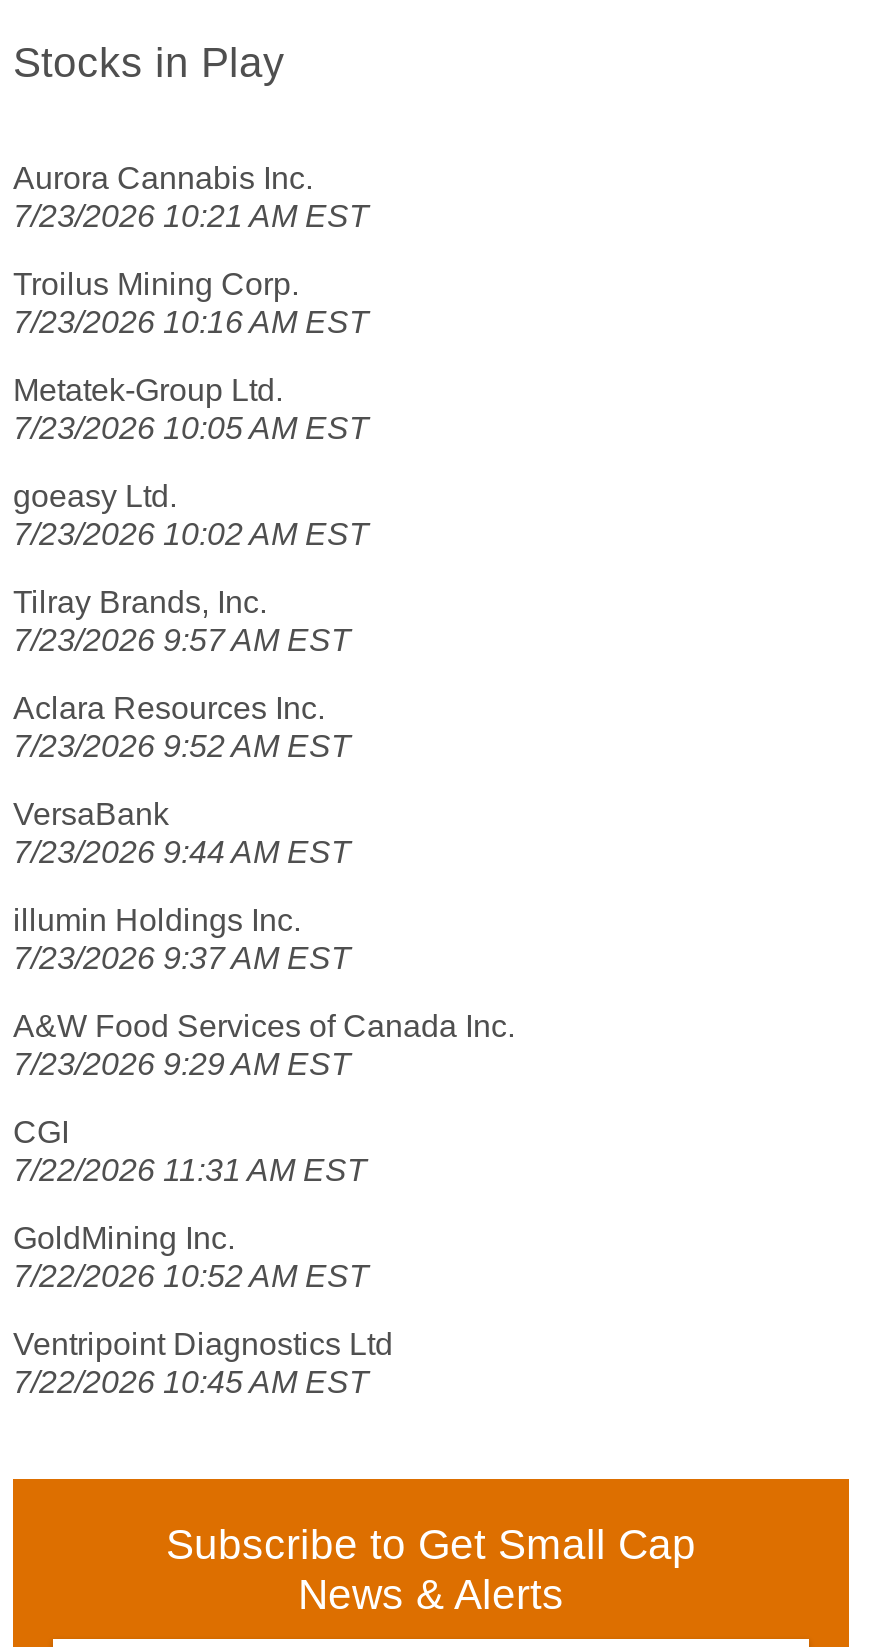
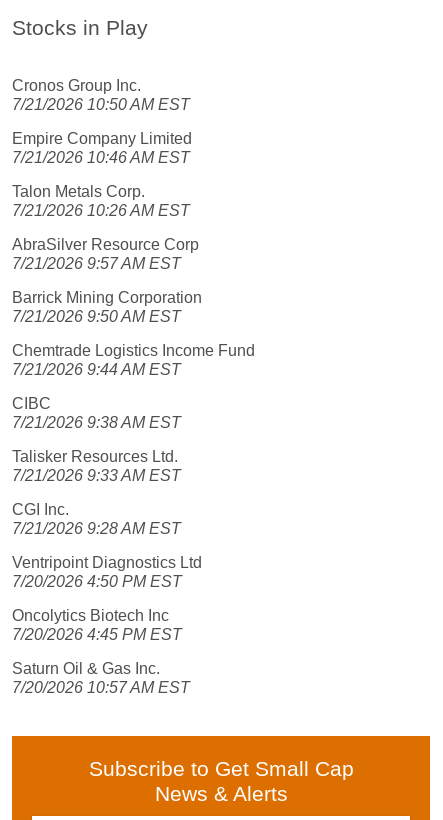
[13,161,515,1293] Aurora Cannabis Inc. | 7/23/2026 10:21 AM EST | Troilus Mining Corp. | 7/23/2026 10:16 AM EST | Metatek-Group Ltd. | 7/23/2026 10:05 AM EST | goeasy Ltd. | 7/23/2026 10:02 AM EST | Tilray Brands, Inc. | 7/23/2026 9:57 AM EST | Aclara Resources Inc. | 7/23/2026 9:52 AM EST | VersaBank | 7/23/2026 9:44 AM EST | illumin Holdings Inc. | 7/23/2026 9:37 AM EST | A&W Food Services of Canada Inc. | 7/23/2026 9:29 AM EST | CGI | 7/22/2026 11:31 AM EST | GoldMining Inc. | 7/22/2026 10:52 AM EST -> [12,77,255,537] Cronos Group Inc. | 7/21/2026 10:50 AM EST | Empire Company Limited | 7/21/2026 10:46 AM EST | Talon Metals Corp. | 7/21/2026 10:26 AM EST | AbraSilver Resource Corp | 7/21/2026 9:57 AM EST | Barrick Mining Corporation | 7/21/2026 9:50 AM EST | Chemtrade Logistics Income Fund | 7/21/2026 9:44 AM EST | CIBC | 7/21/2026 9:38 AM EST | Talisker Resources Ltd. | 7/21/2026 9:33 AM EST | CGI Inc. | 7/21/2026 9:28 AM EST
moved [13,1327,393,1361] -> [12,554,202,571]: Ventripoint Diagnostics Ltd
[13,1365,369,1399] 7/22/2026 10:45 AM EST -> [12,573,190,696] 7/20/2026 4:50 PM EST | Oncolytics Biotech Inc | 7/20/2026 4:45 PM EST | Saturn Oil & Gas Inc. | 7/20/2026 10:57 AM EST

